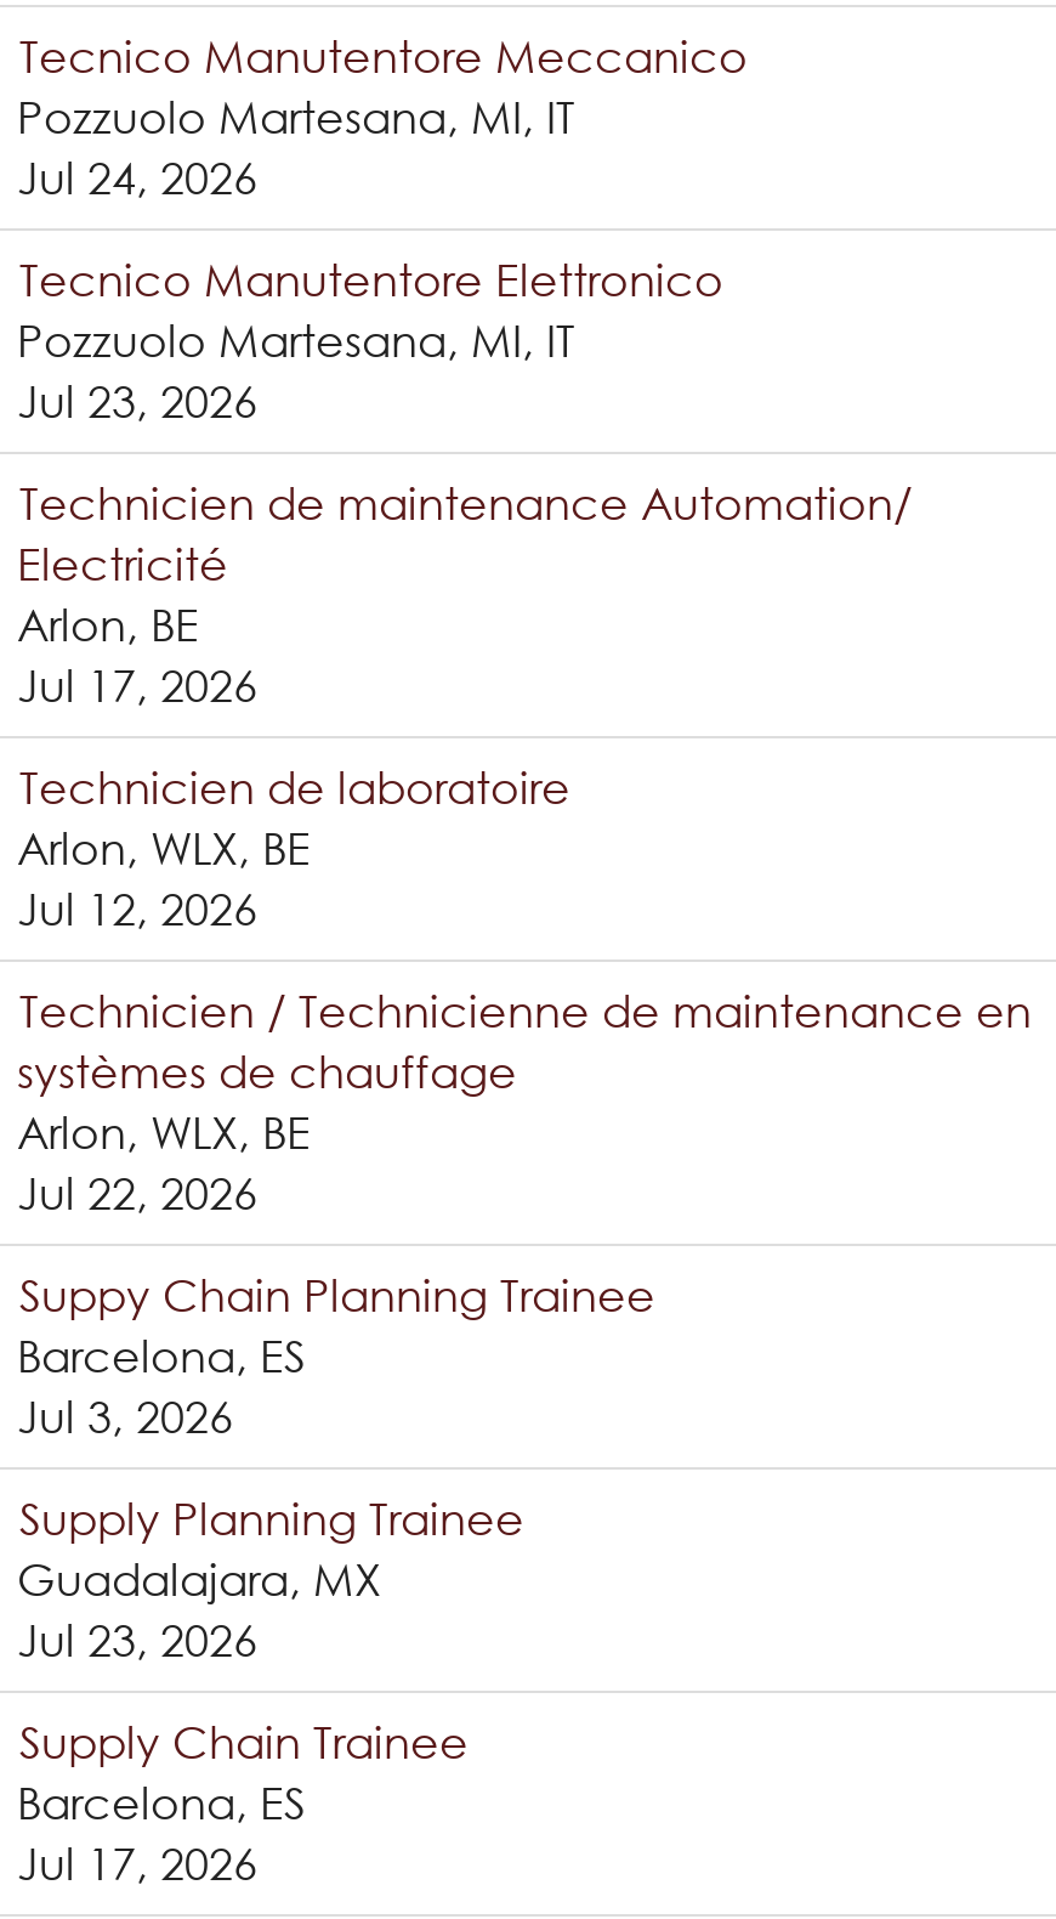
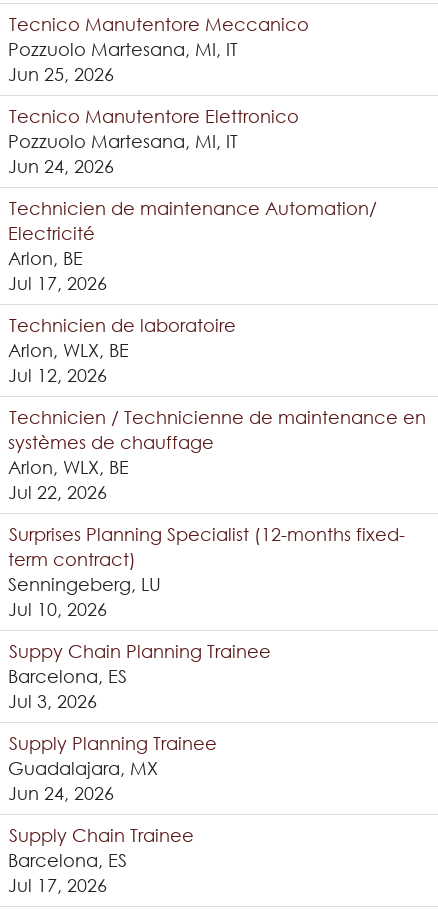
[17,151,257,204] Jul 24, 2026 -> [8,63,114,85] Jun 25, 2026
[17,374,257,428] Jul 23, 2026 -> [8,155,114,177] Jun 24, 2026
none -> [8,523,405,620] Surprises Planning Specialist (12-months fixed- | term contract) | Senningeberg, LU | Jul 10, 2026
[17,1613,257,1666] Jul 23, 2026 -> [8,782,114,804] Jun 24, 2026

